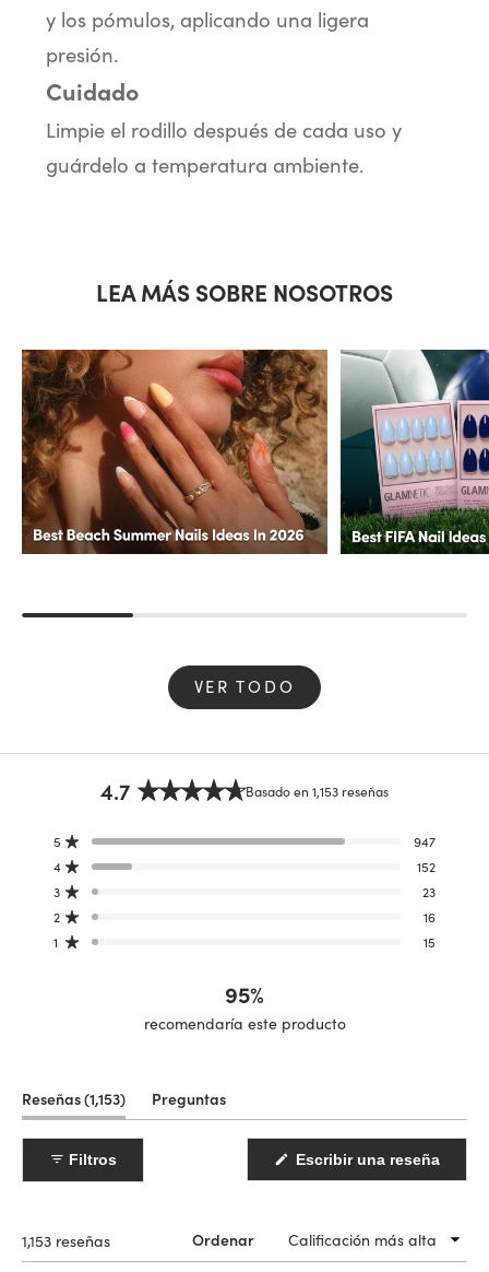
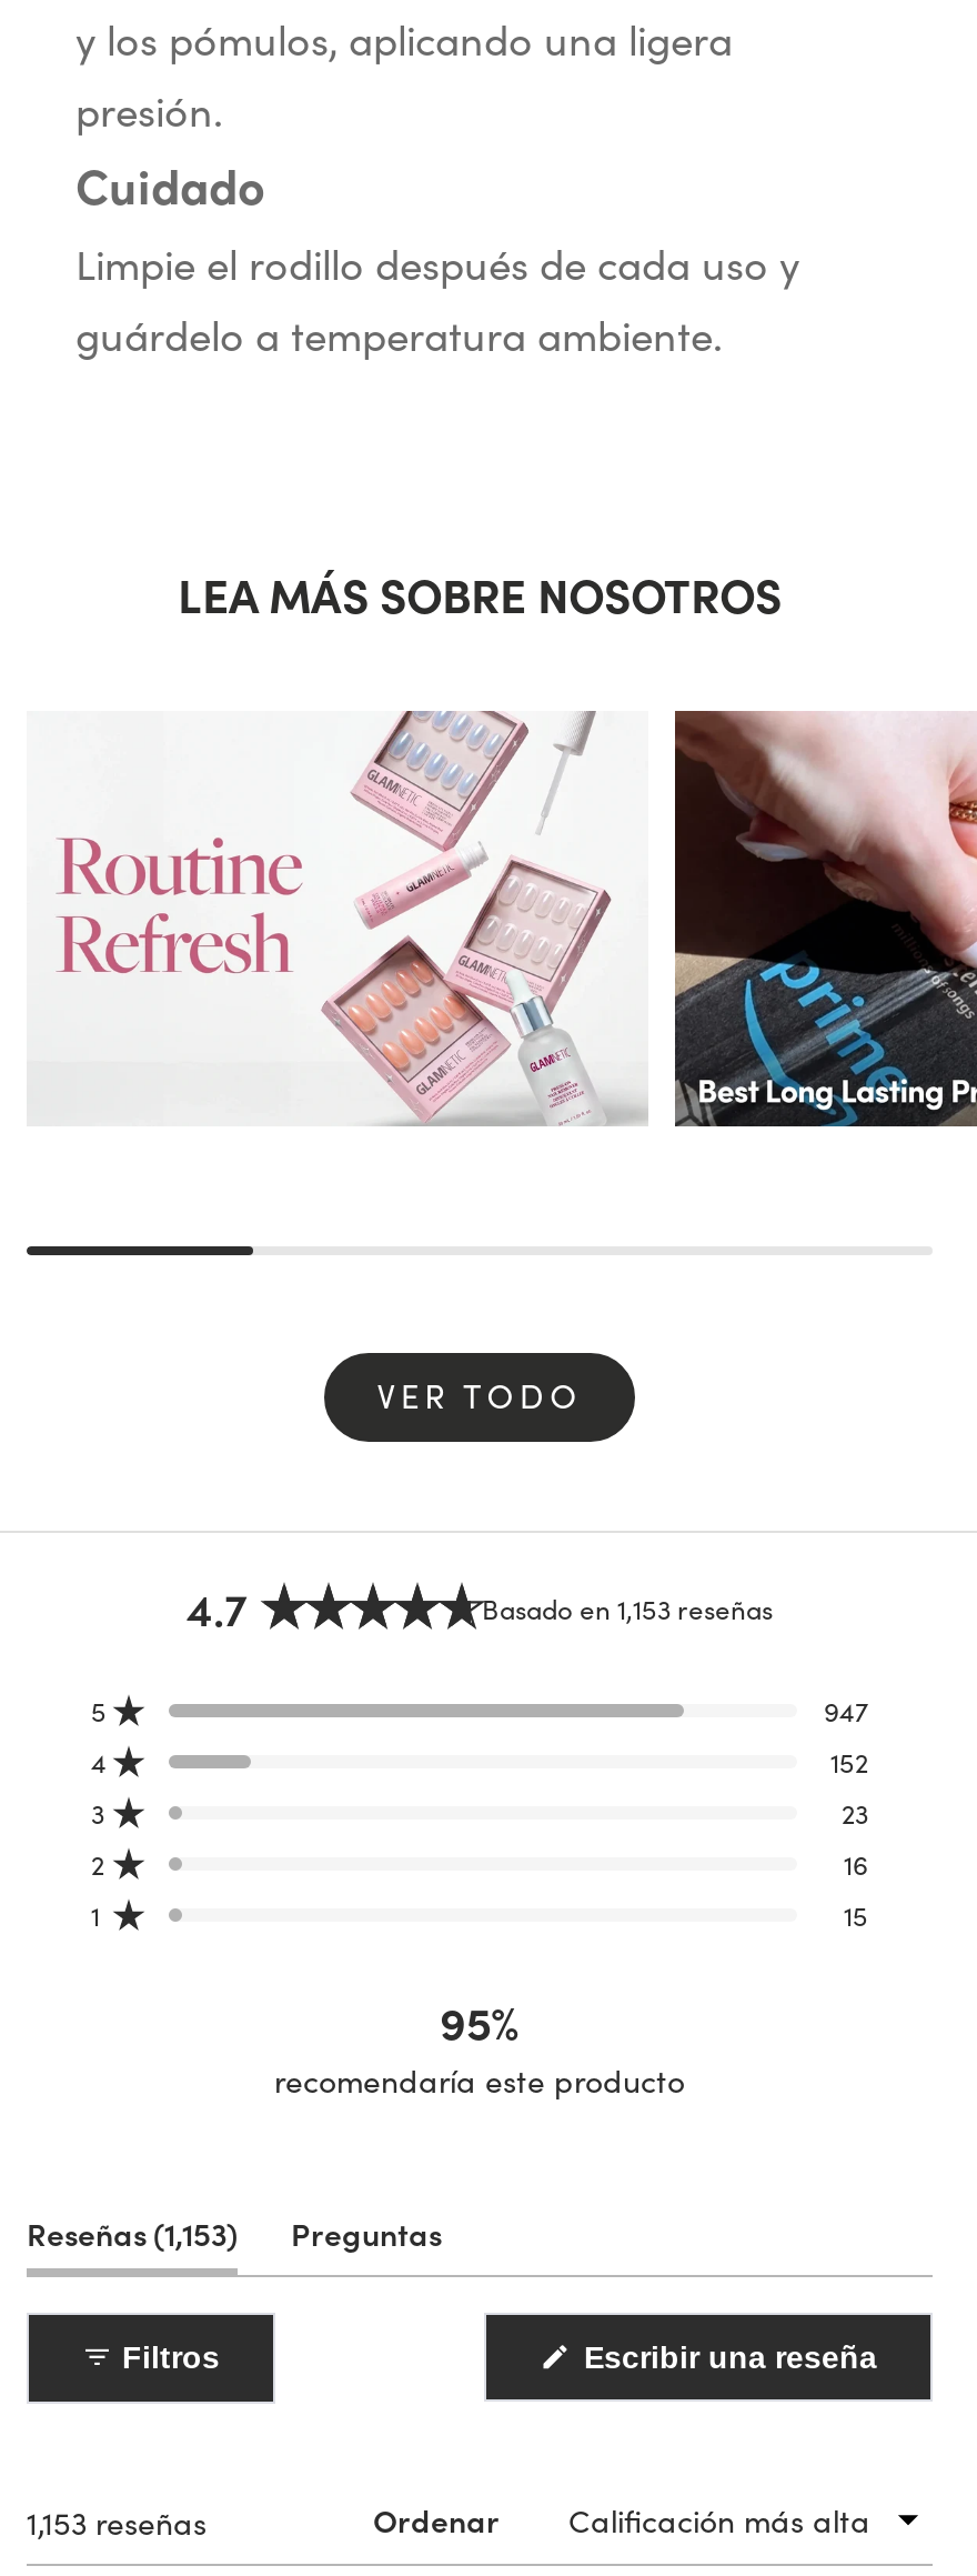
[21,349,329,555] [image] -> [27,711,648,1126] [image]
[339,349,486,555] [image] -> [673,711,970,1129] [image]

